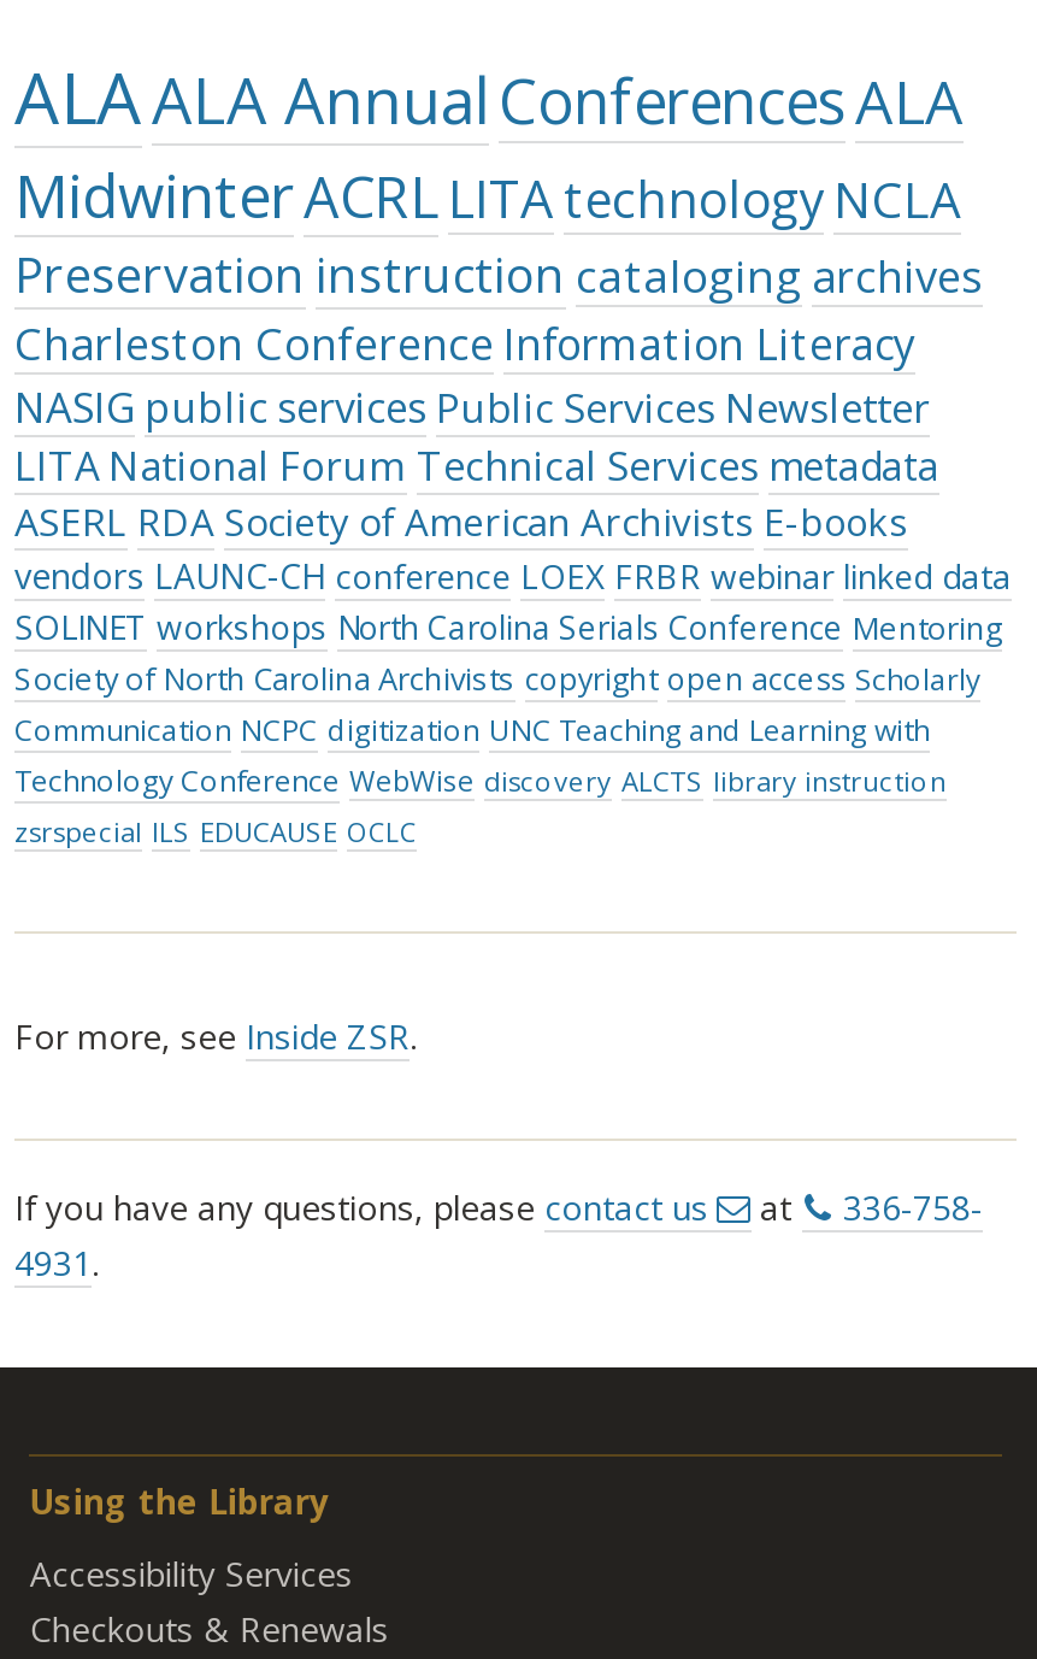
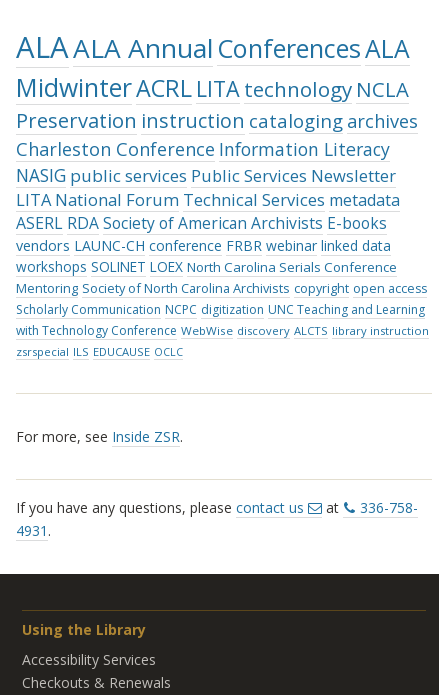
[14,553,1012,801] vendors LAUNC-CH conference LOEX FRBR webinar linked data | SOLINET workshops North Carolina Serials Conference Mentoring | Society of North Carolina Archivists copyright open access Scholarly | Communication NCPC digitization UNC Teaching and Learning with | Technology Conference WebWise discovery ALCTS library instruction -> [16,236,429,339] vendors LAUNC-CH conference FRBR webinar linked data | workshops SOLINET LOEX North Carolina Serials Conference | Mentoring Society of North Carolina Archivists copyright open access | Scholarly Communication NCPC digitization UNC Teaching and Learning | with Technology Conference WebWise discovery ALCTS library instruction

